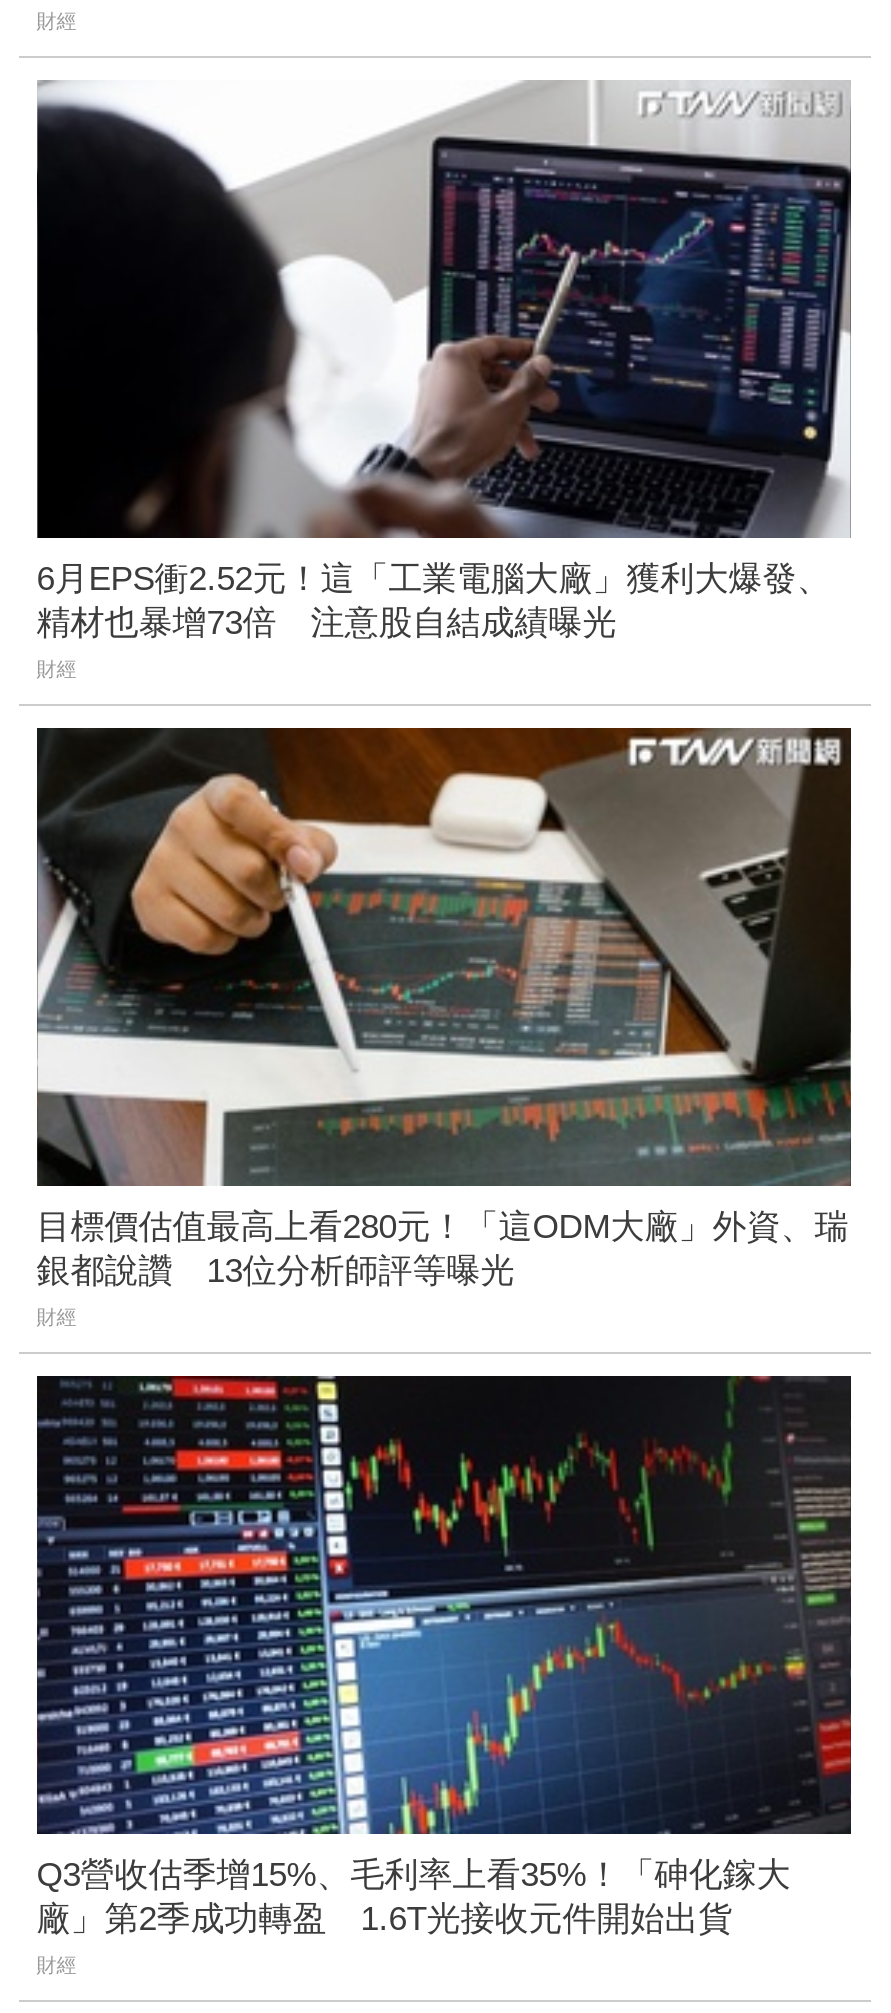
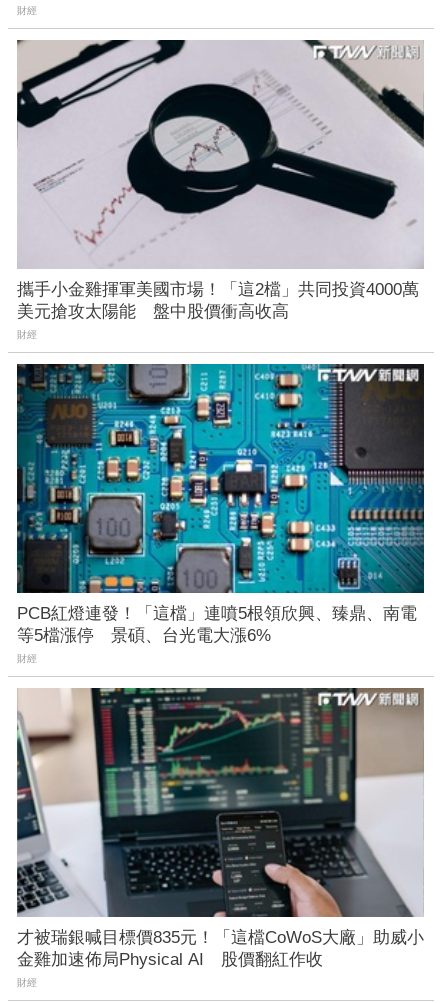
[35,80,853,642] [image] | 6月EPS衝2.52元！這「工業電腦大廠」獲利大爆發、 | 精材也暴增73倍 注意股自結成績曝光 -> [17,39,424,321] [image] | 攜手小金雞揮軍美國市場！「這2檔」共同投資4000萬 | 美元搶攻太陽能 盤中股價衝高收高
[35,726,853,1290] [image] | 目標價估值最高上看280元！「這ODM大廠」外資、瑞 | 銀都說讚 13位分析師評等曝光 -> [16,363,425,645] [image] | PCB紅燈連發！「這檔」連噴5根領欣興、臻鼎、南電 | 等5檔漲停 景碩、台光電大漲6%
[35,1374,853,1938] [image] | Q3營收估季增15%、毛利率上看35%！「砷化鎵大 | 廠」第2季成功轉盈 1.6T光接收元件開始出貨 -> [16,687,424,969] [image] | 才被瑞銀喊目標價835元！「這檔CoWoS大廠」助威小 | 金雞加速佈局Physical AI 股價翻紅作收

